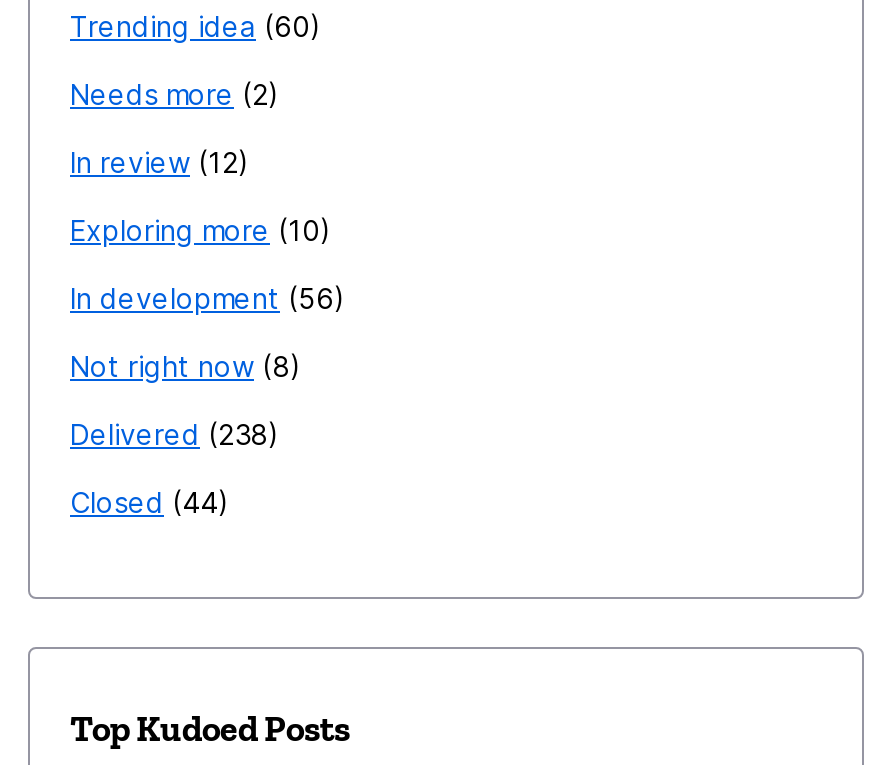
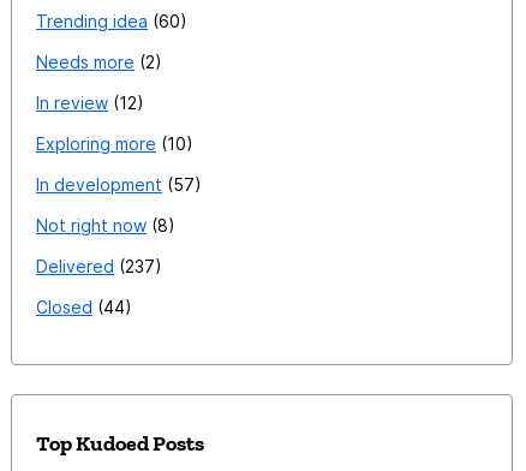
[70,281,334,315] In development 56 -> [36,174,195,195] In development 57
[70,417,268,451] Delivered 238 -> [36,256,155,276] Delivered 237

